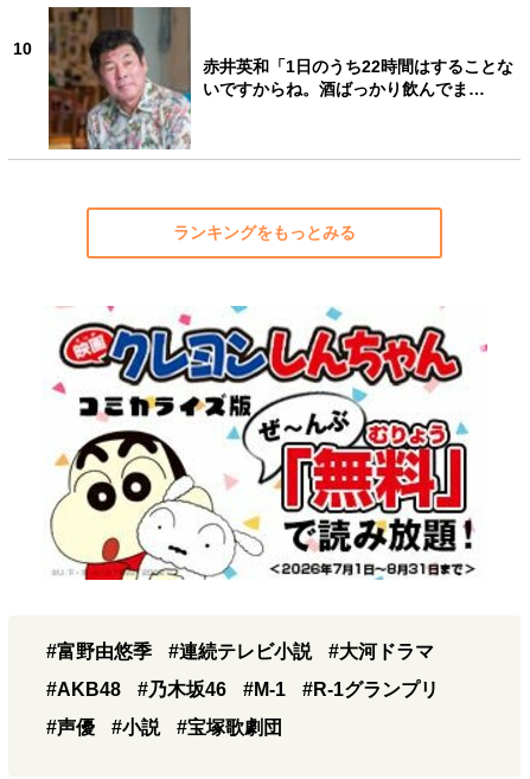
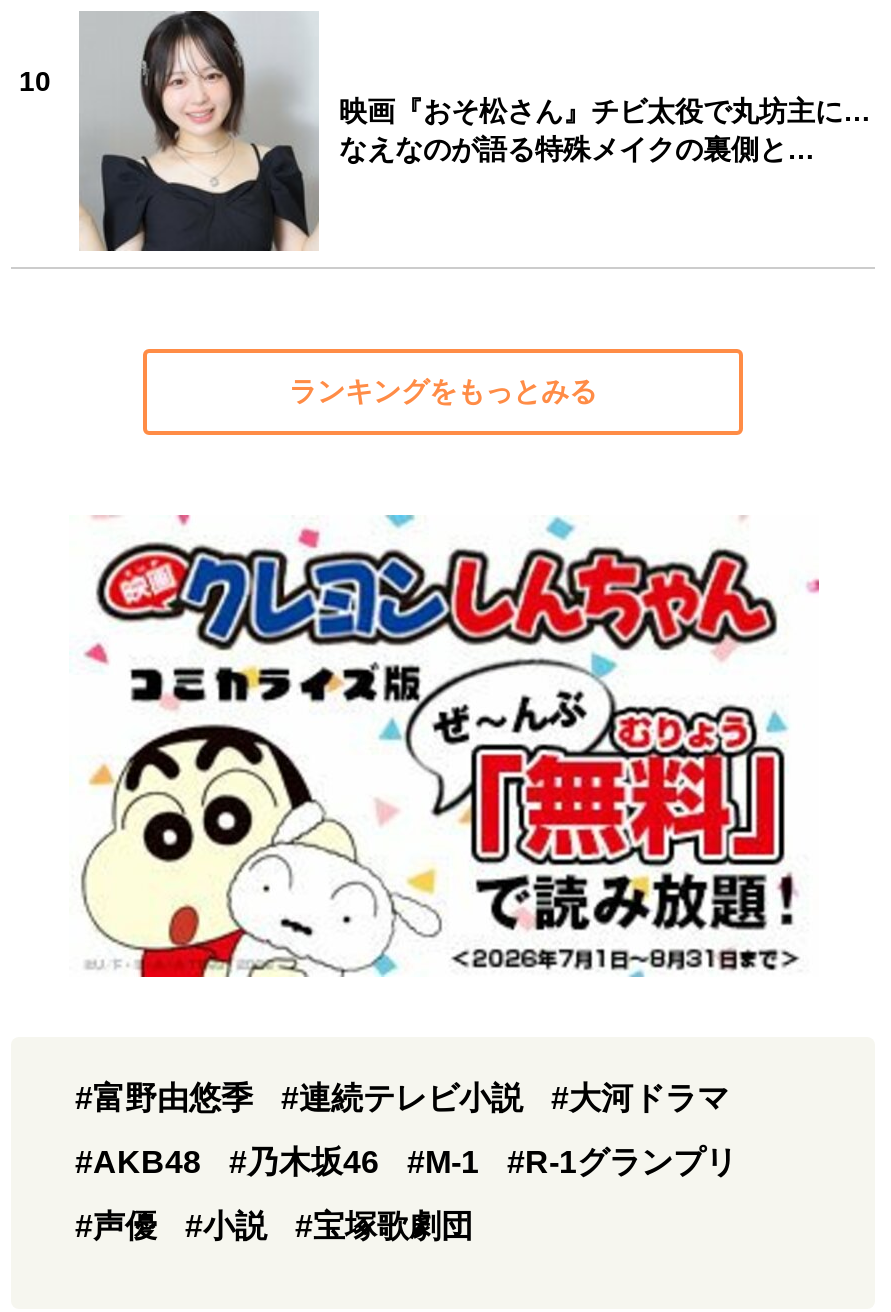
[47,6,513,151] [image] | 赤井英和「1日のうち22時間はすることな | いですからね。酒ばっかり飲んでま… -> [79,11,871,253] [image] | 映画『おそ松さん』チビ太役で丸坊主に… | なえなのが語る特殊メイクの裏側と…

